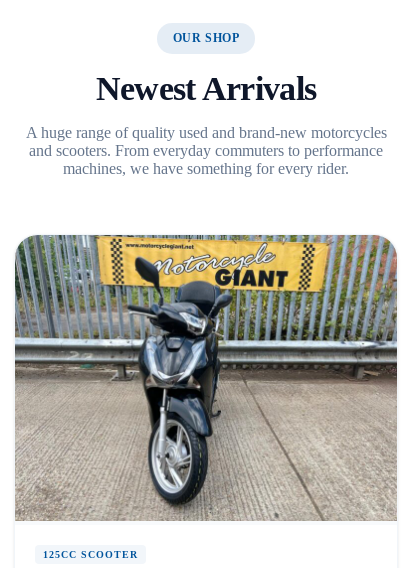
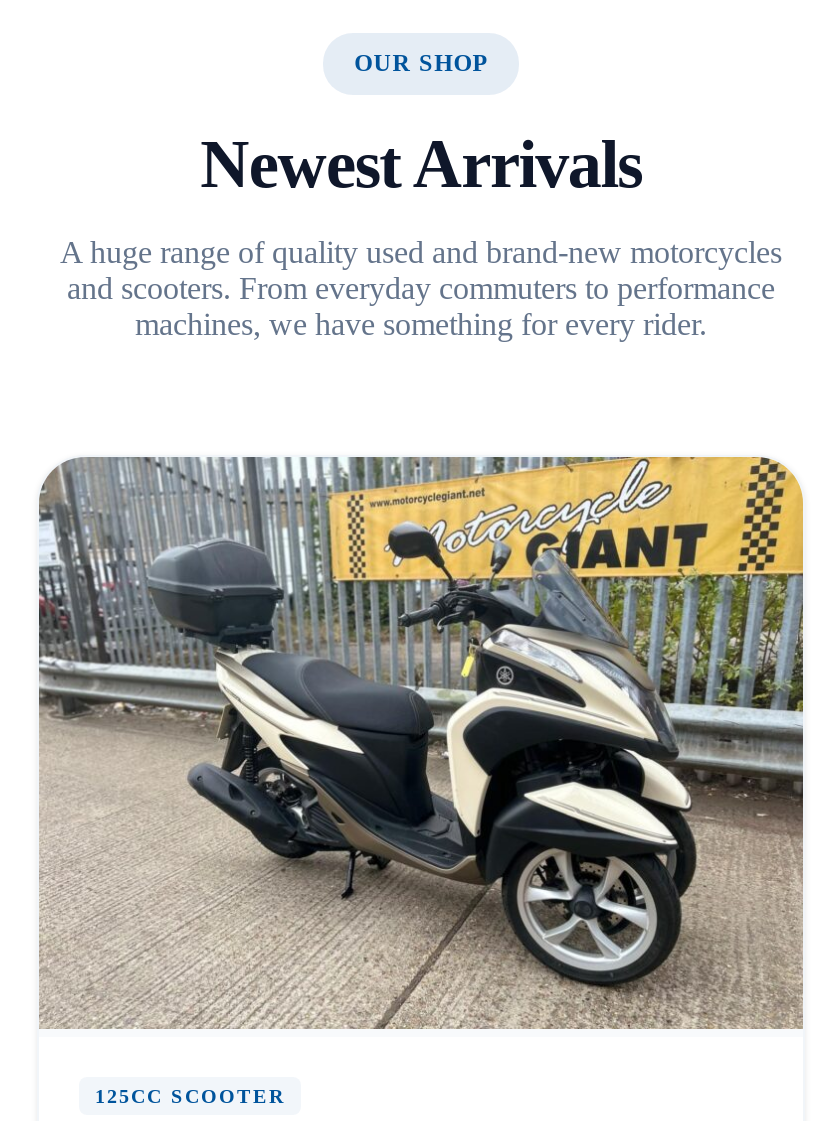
[14,234,398,520] [image] -> [39,455,805,1027] [image]

